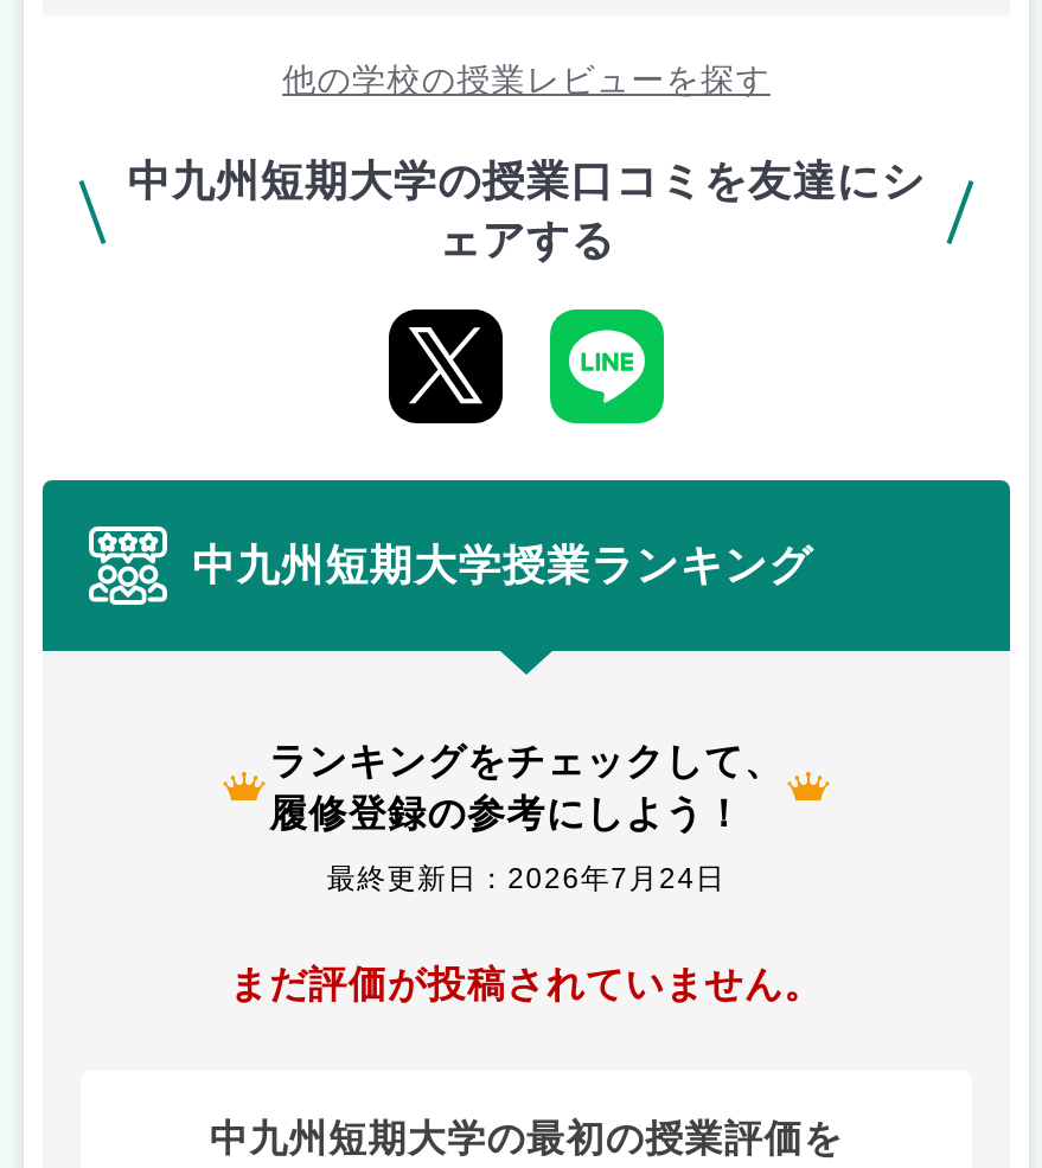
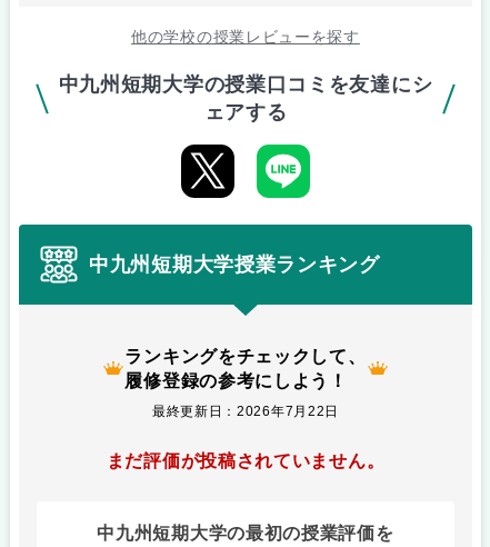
[327,863,726,896] 最終更新日：2026年7月24日 -> [152,404,339,419] 最終更新日：2026年7月22日

